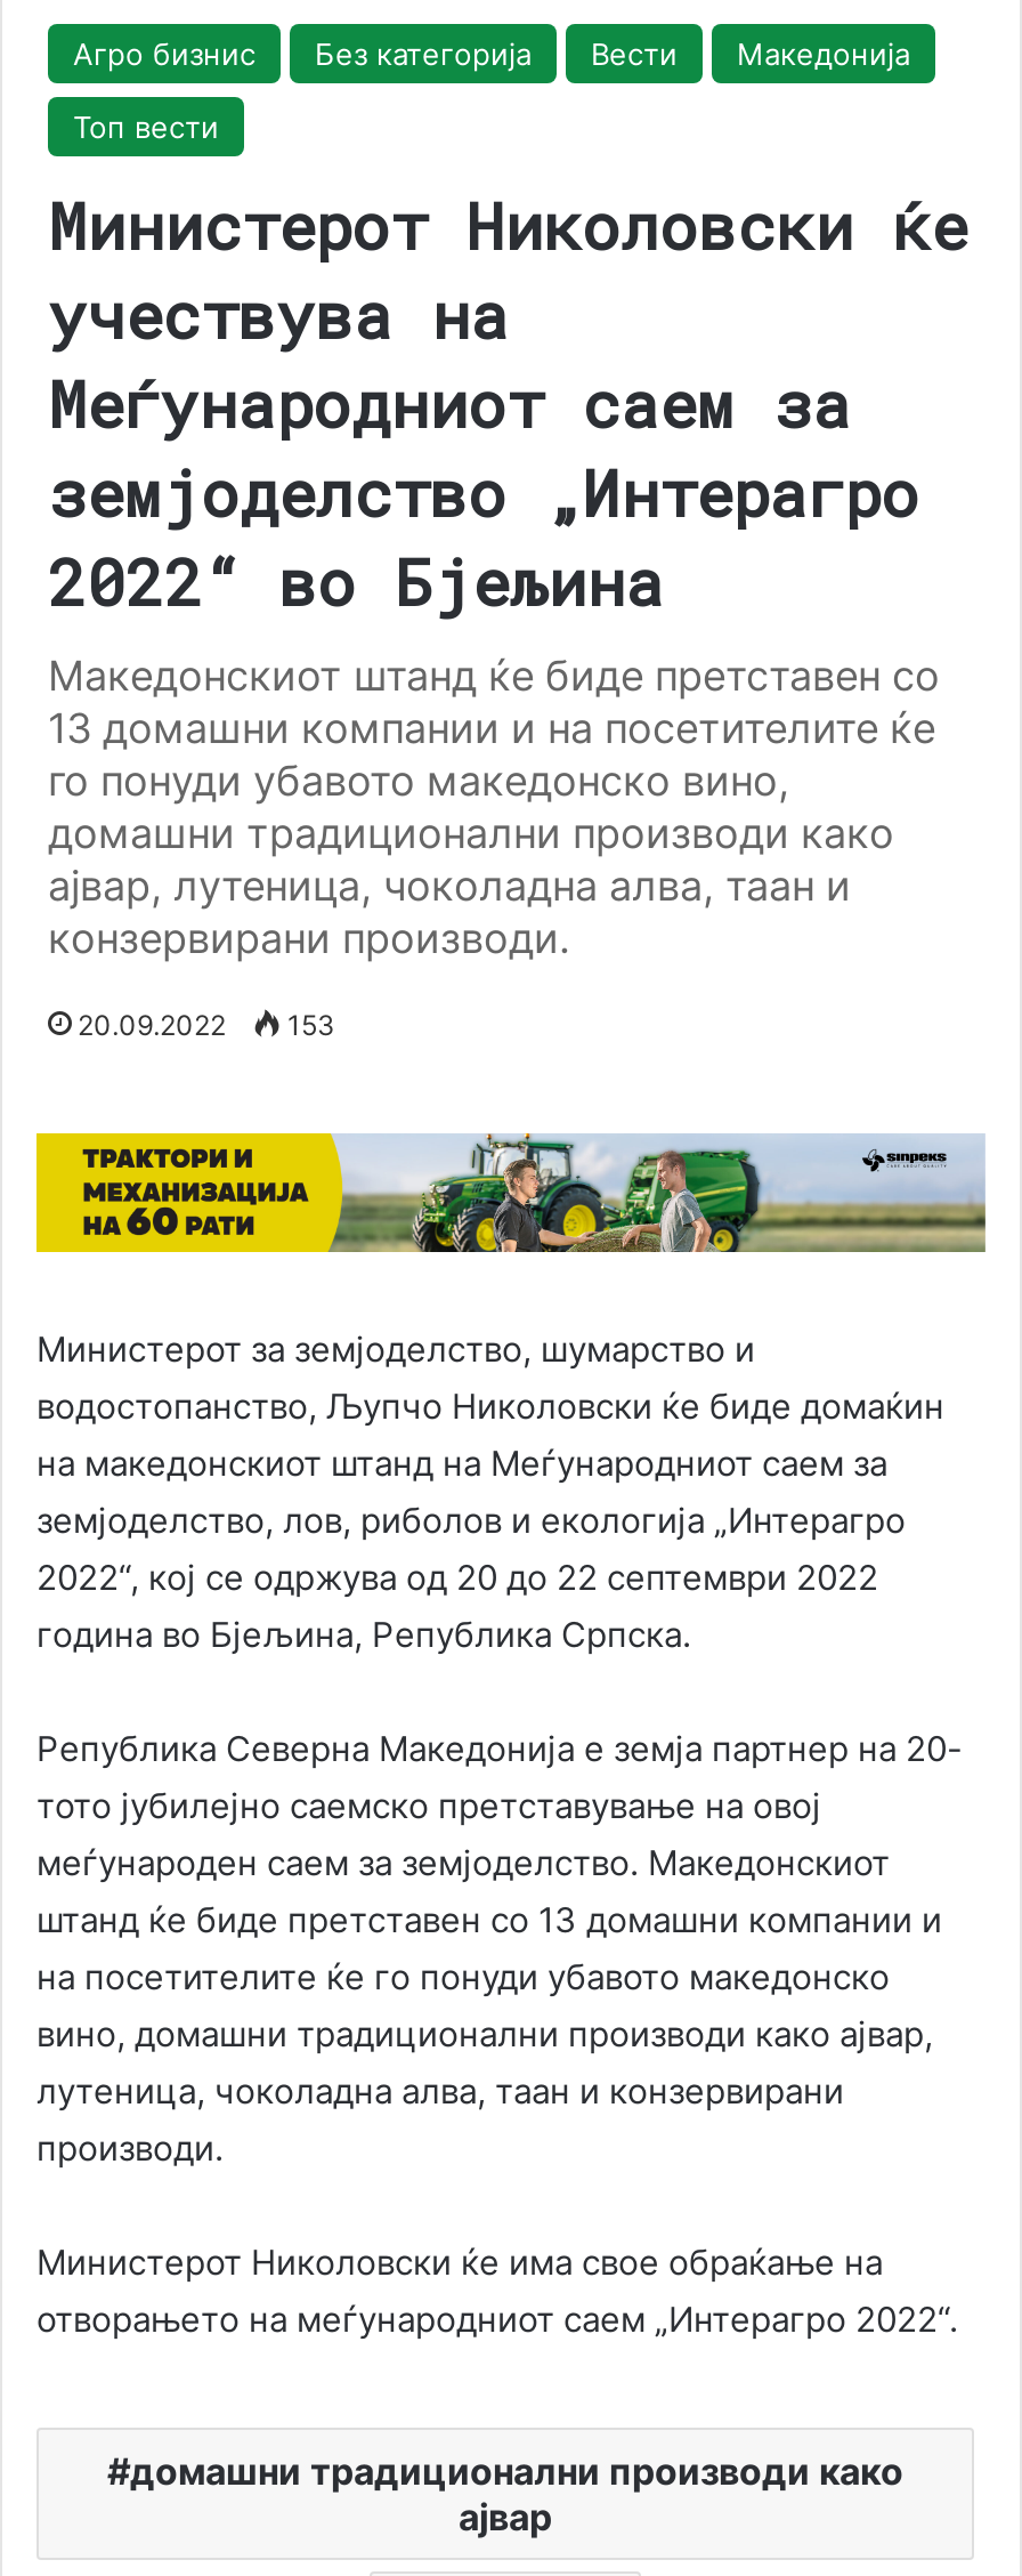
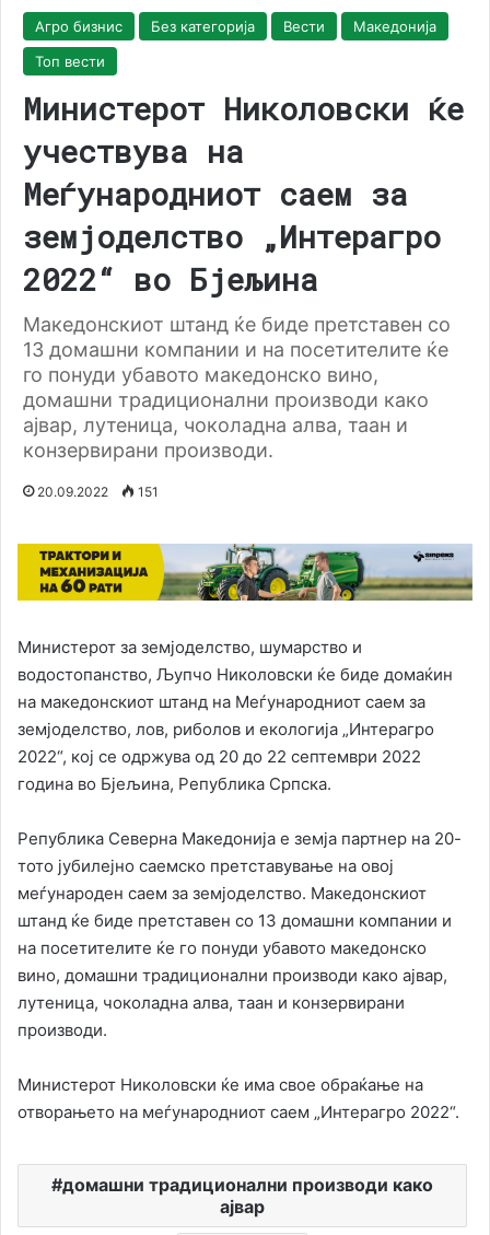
[78,1008,335,1043] 20.09.2022 153 -> [37,484,159,500] 20.09.2022 151

